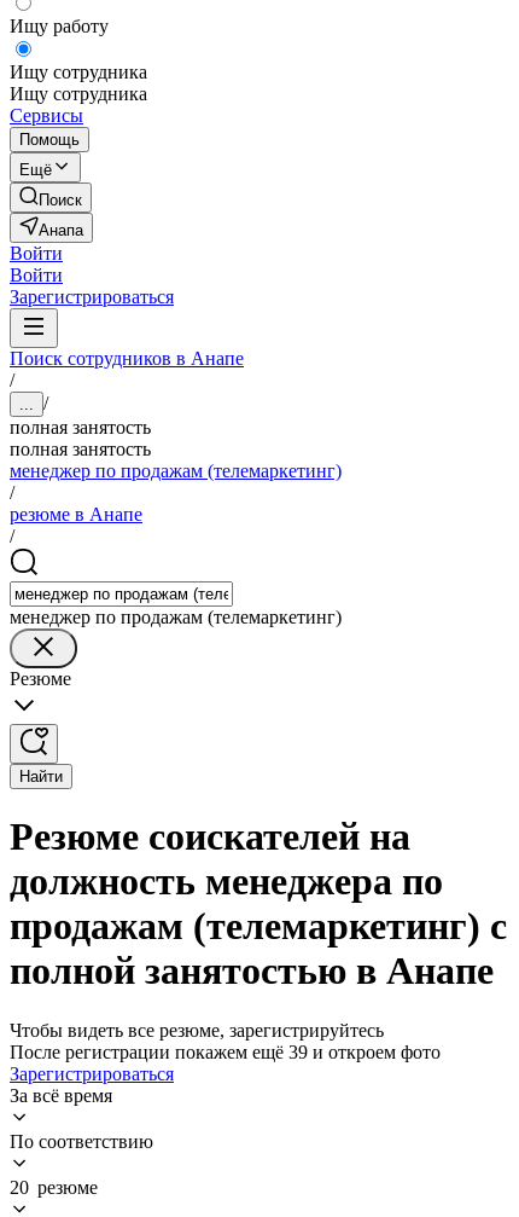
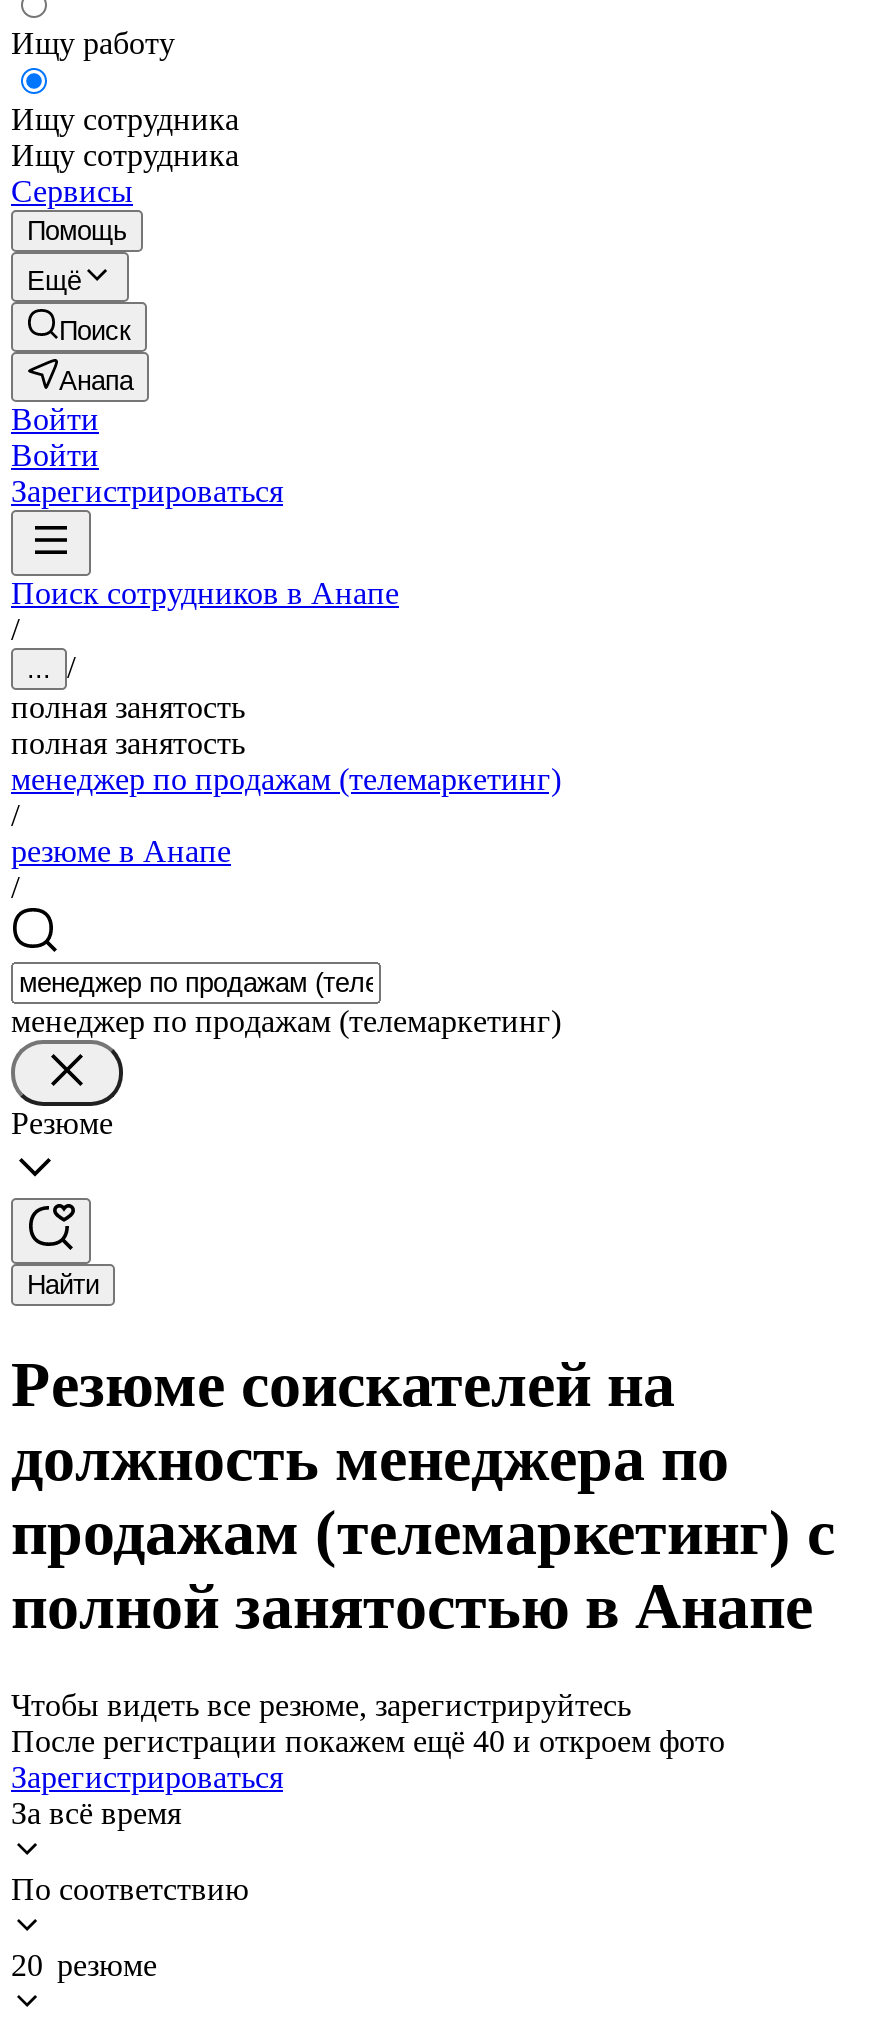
[10,1042,441,1062] После регистрации покажем ещё 39 и откроем фото -> [11,1724,725,1758] После регистрации покажем ещё 40 и откроем фото

